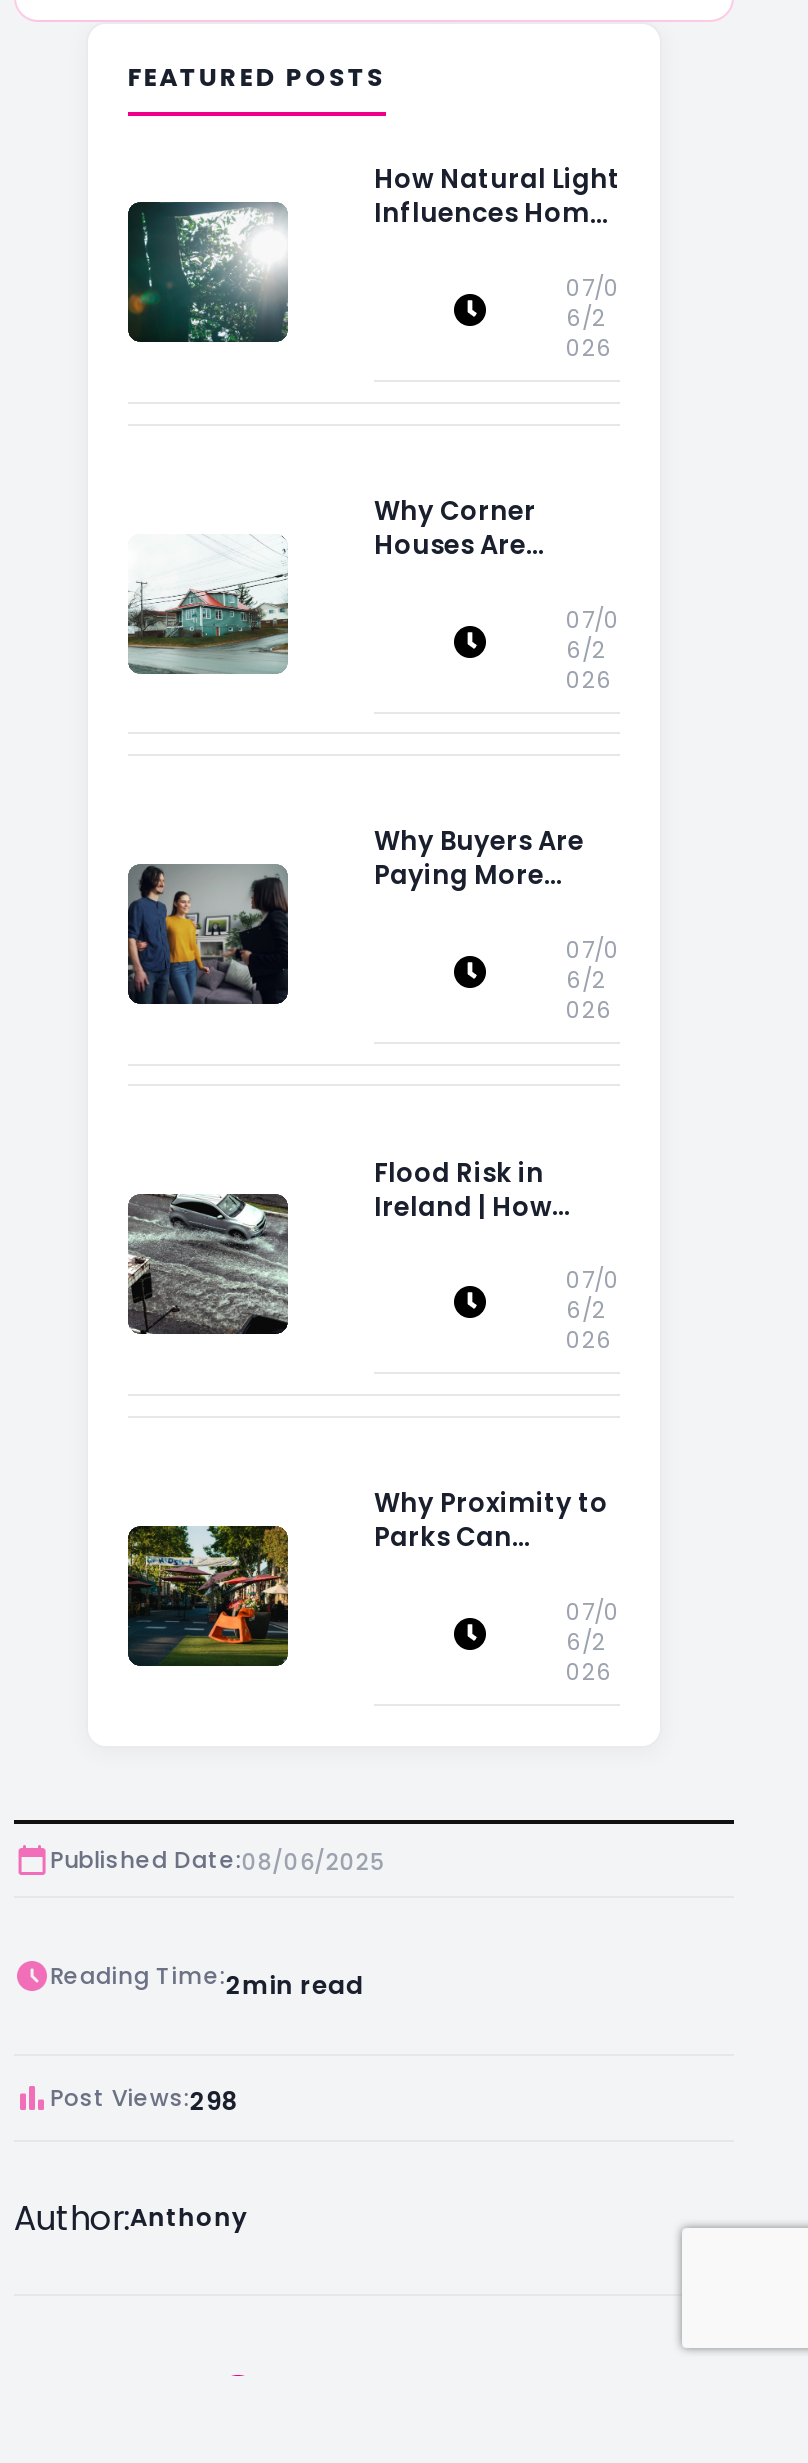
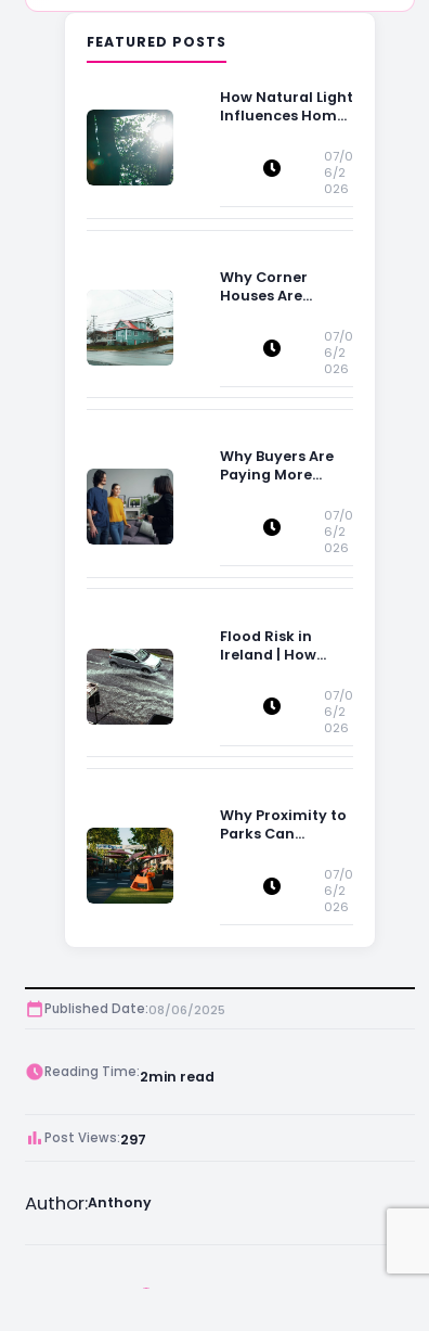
[50,2082,238,2118] Post Views:298 -> [44,1129,146,1149] Post Views:297

